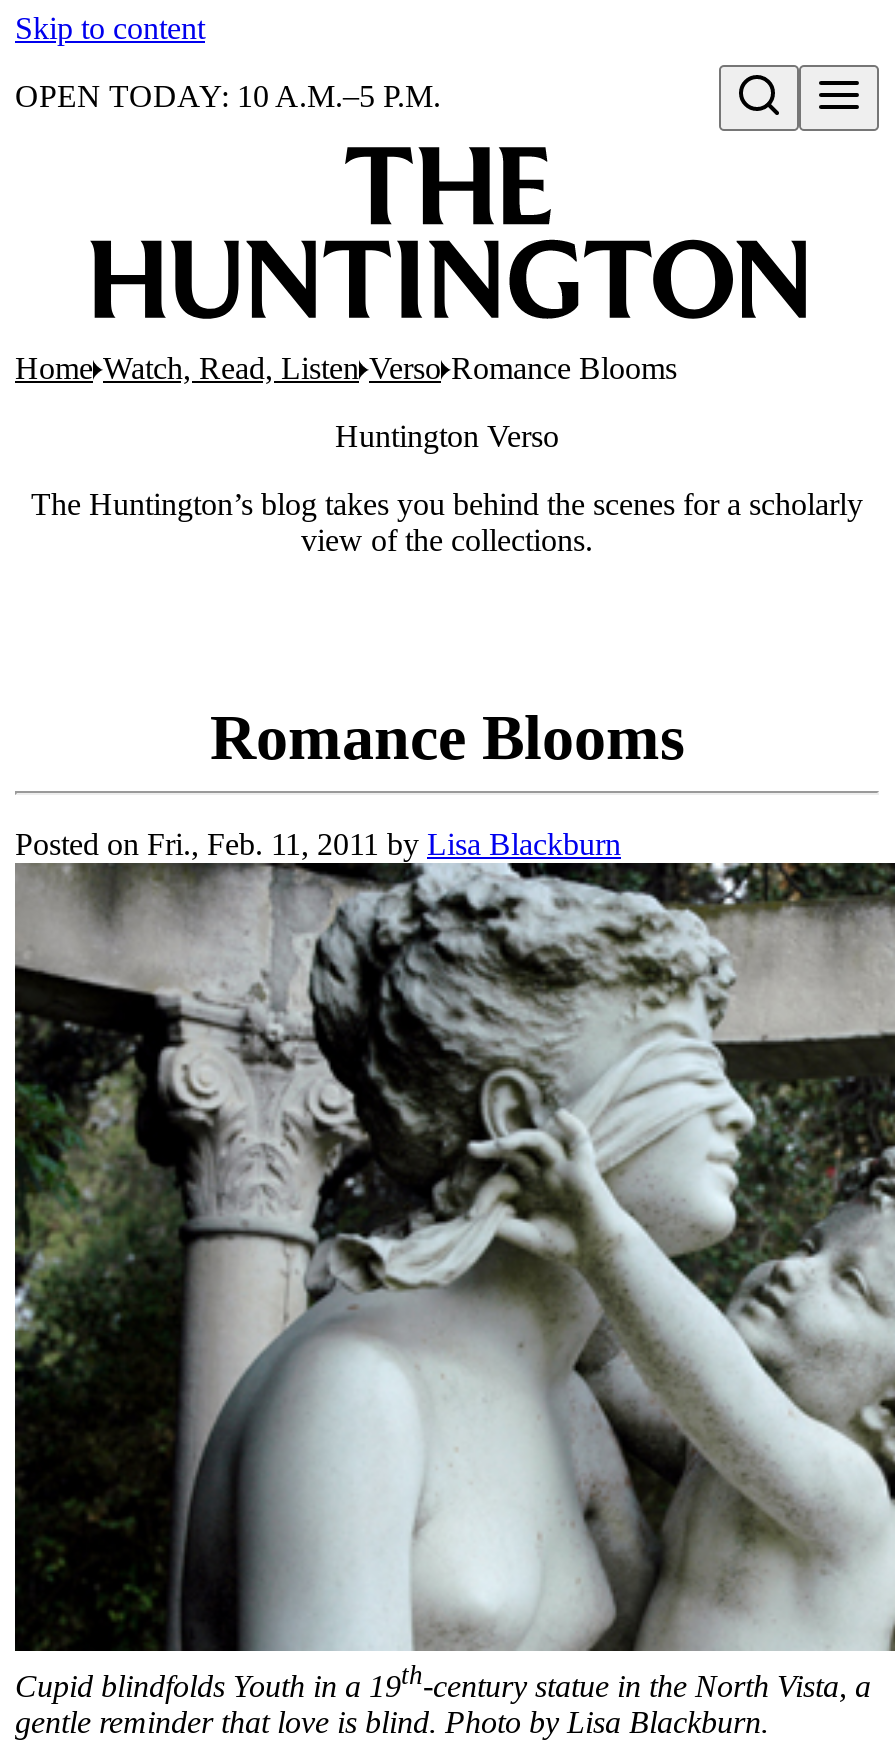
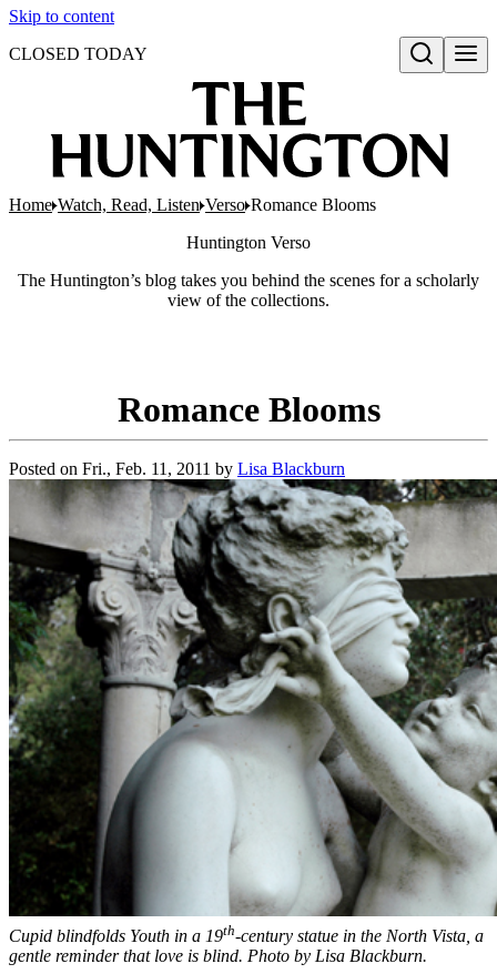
[15,79,441,113] OPEN TODAY: 10 A.M.–5 P.M. -> [9,44,148,63] CLOSED TODAY

